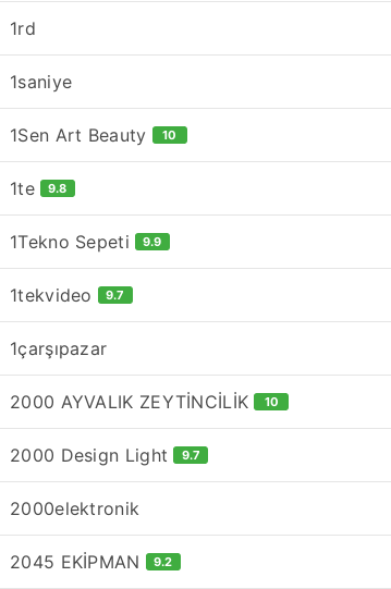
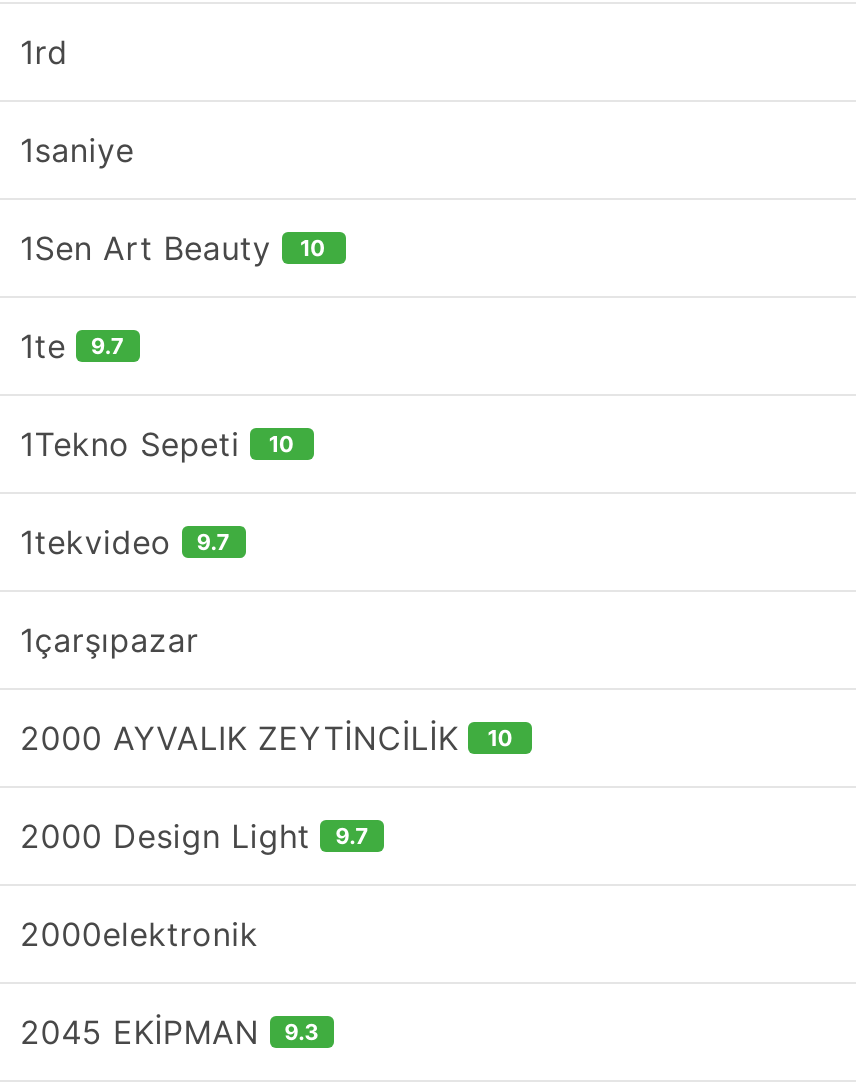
[10,177,67,199] 1te 9.8 -> [20,326,125,366] 1te 9.7
[10,231,162,253] 1Tekno Sepeti 9.9 -> [20,424,295,464] 1Tekno Sepeti 10
[10,551,172,573] 2045 EKİPMAN 9.2 -> [20,1012,318,1052] 2045 EKİPMAN 9.3

